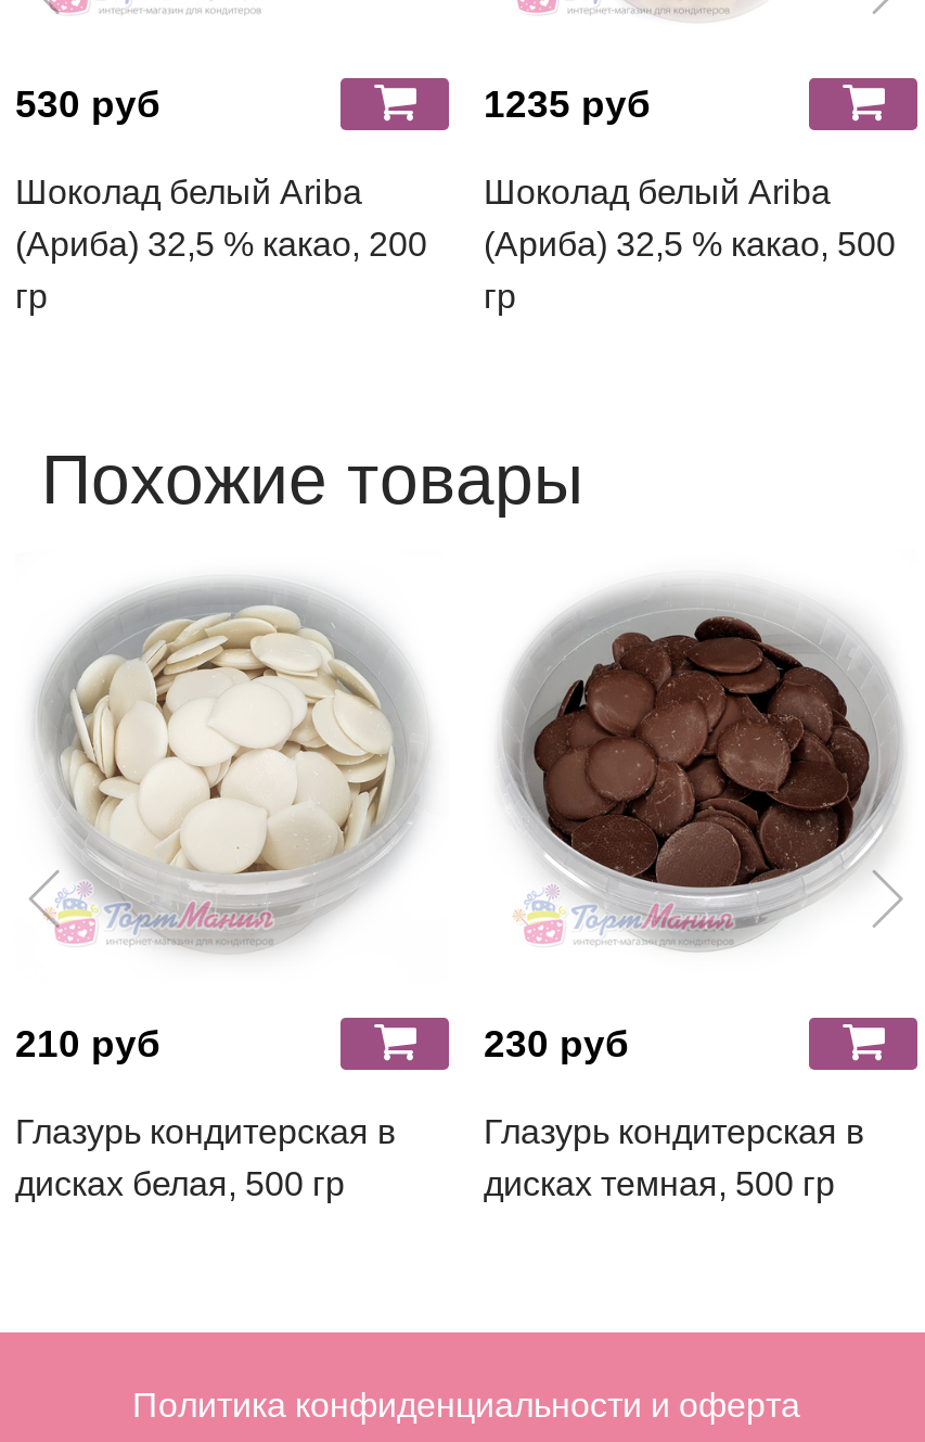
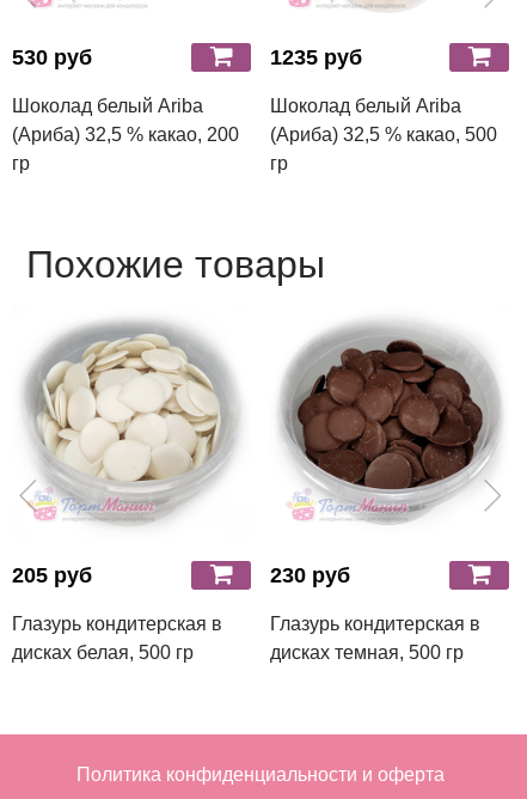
[15,1021,160,1065] 210 руб -> [12,563,92,587] 205 руб

